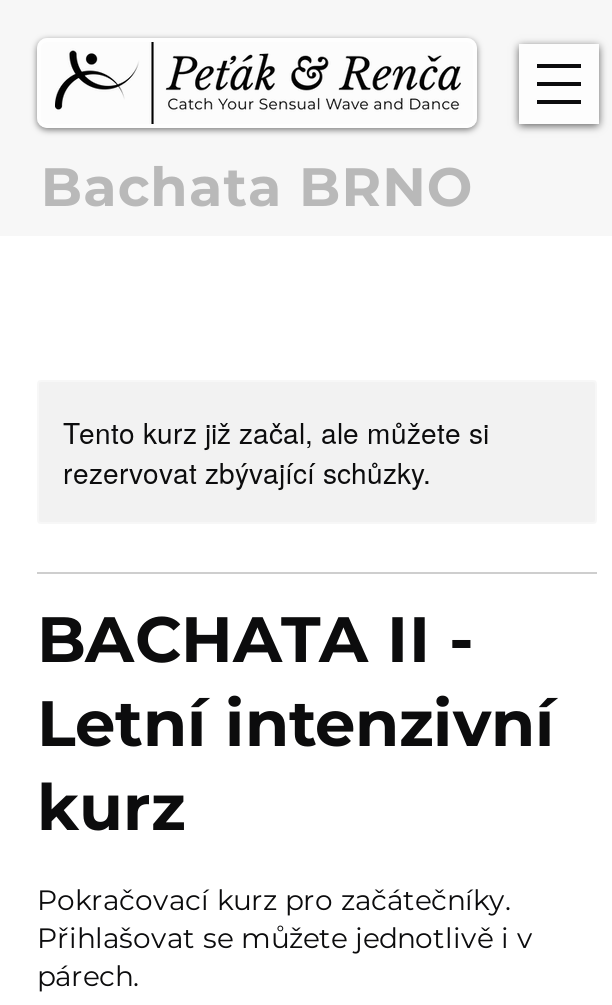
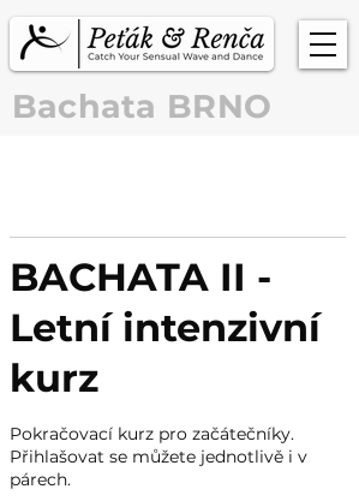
[63,412,489,492] Tento kurz již začal, ale můžete si | rezervovat zbývající schůzky. -> none

